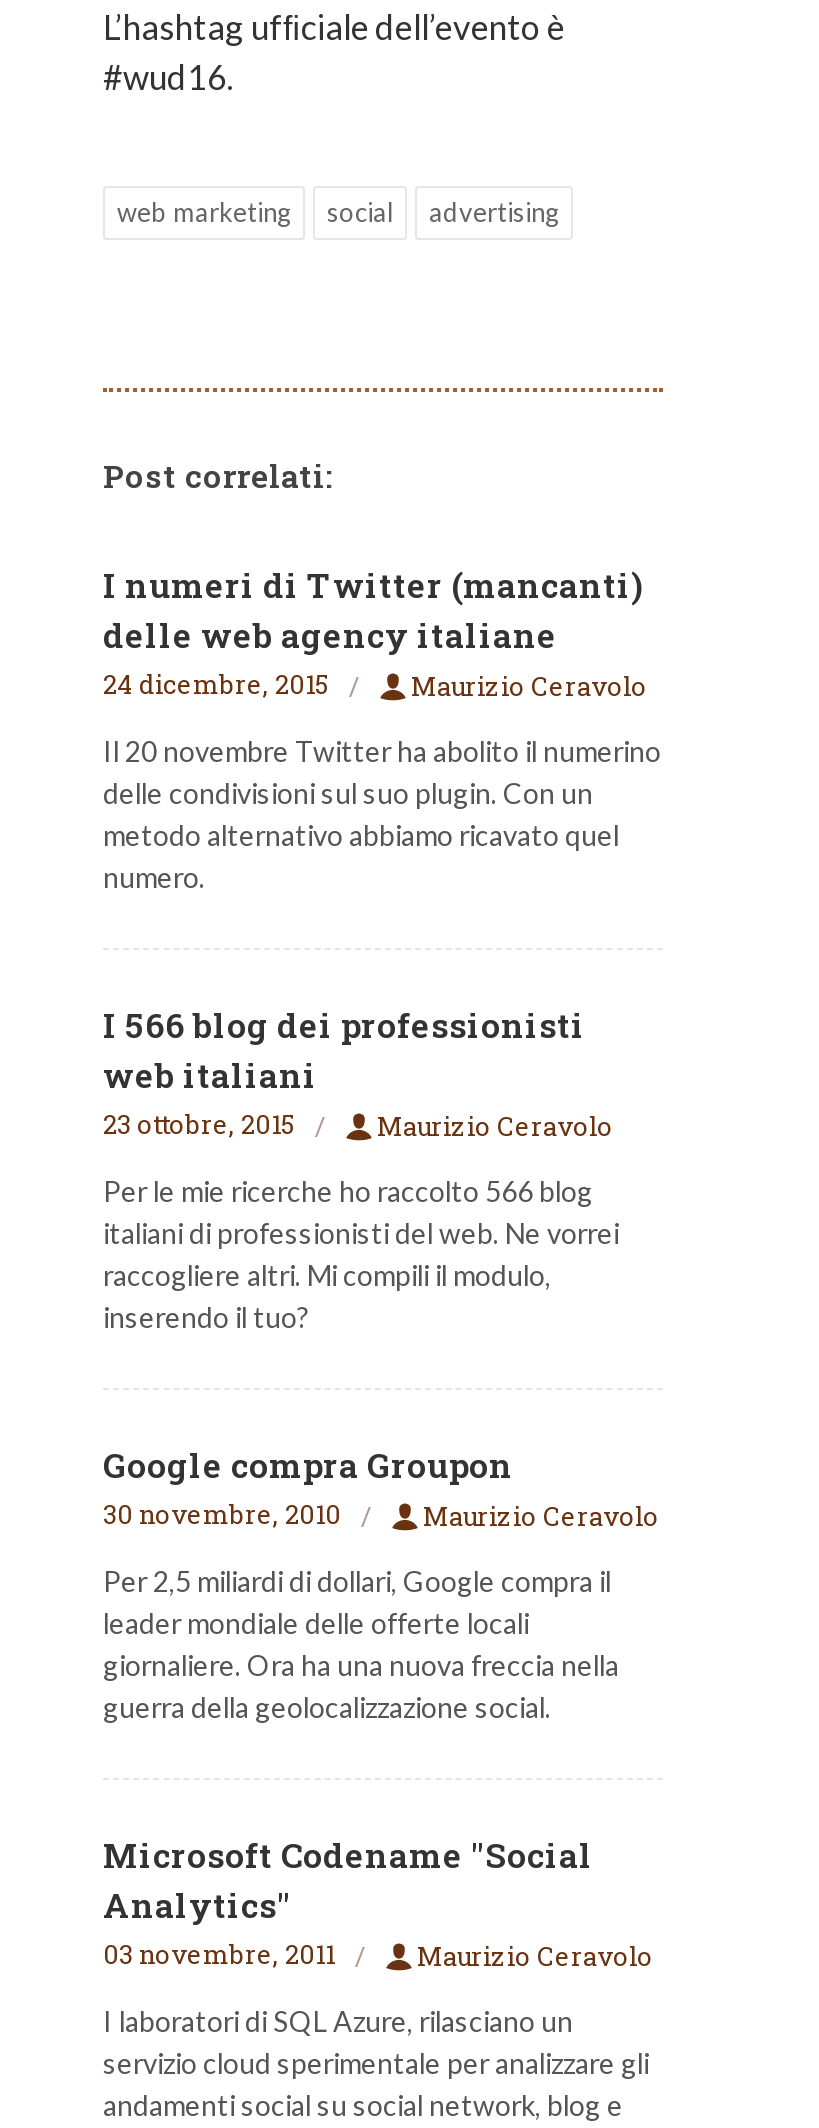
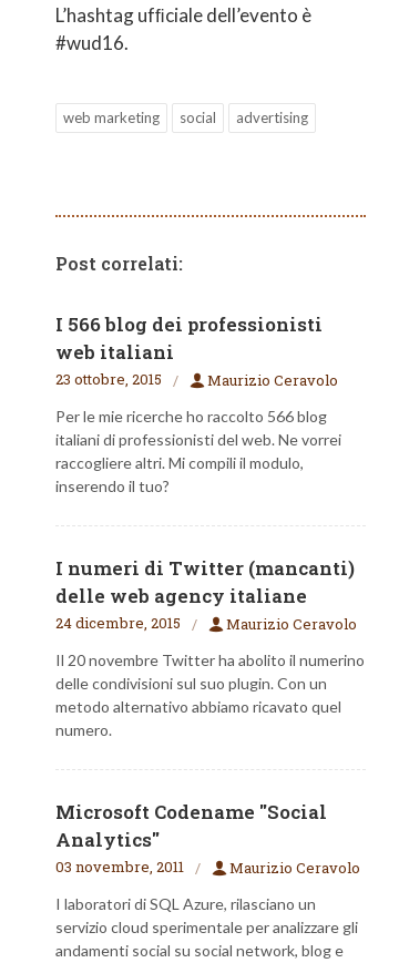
moved [103,562,643,702] -> [55,555,355,633]: I numeri di Twitter (mancanti) | delle web agency italiane | 24 dicembre, 2015
[411,668,647,704] Maurizio Ceravolo -> none
moved [103,734,661,894] -> [55,650,365,739]: Il 20 novembre Twitter ha abolito il numerino | delle condivisioni sul suo plugin. Con un | metodo alternativo abbiamo ricavato quel | numero.
moved [103,1002,619,1334] -> [55,311,341,495]: I 566 blog dei professionisti | web italiani | 23 ottobre, 2015 | Maurizio Ceravolo | Per le mie ricerche ho raccolto 566 blog | italiani di professionisti del web. Ne vorrei | raccogliere altri. Mi compili il modulo, | inserendo il tuo?
[103,1442,513,1532] Google compra Groupon | 30 novembre, 2010 -> none
[103,1564,619,1724] Per 2,5 miliardi di dollari, Google compra il | leader mondiale delle offerte locali | giornaliere. Ora ha una nuova freccia nella | guerra della geolocalizzazione social. -> none

